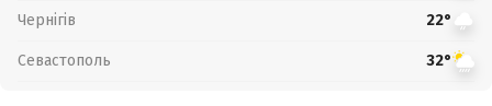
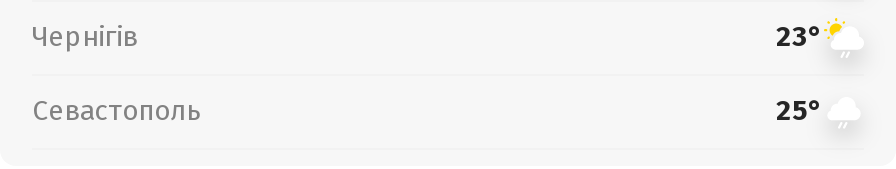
[426,11,452,30] 22° -> [776,20,824,54] 23°
[426,51,452,70] 32° -> [776,94,824,128] 25°

